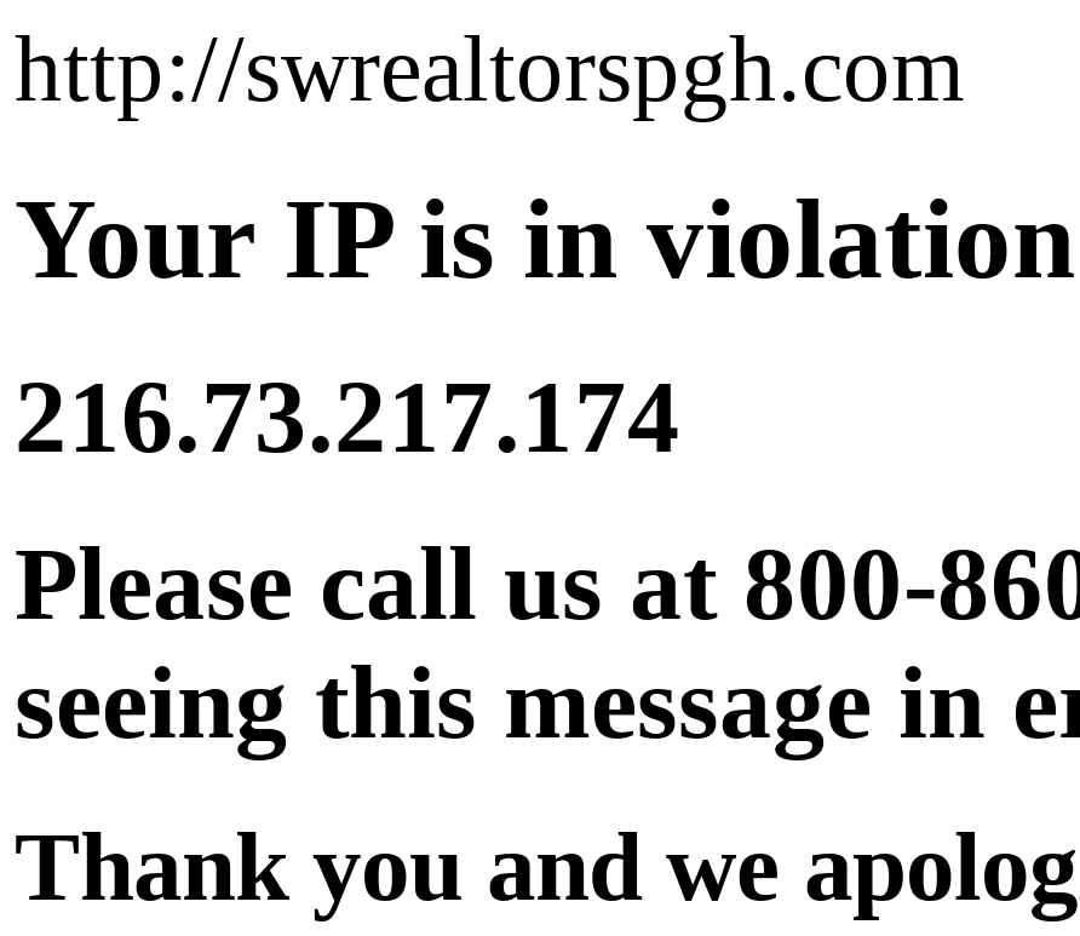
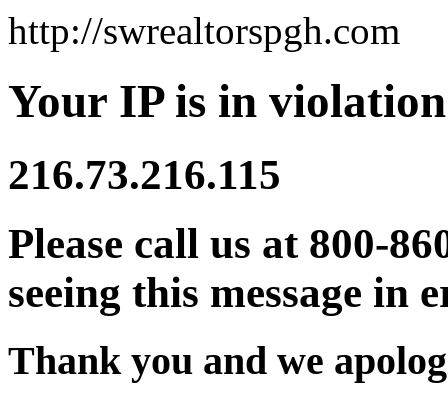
[15,359,680,473] 216.73.217.174 -> [8,151,281,198] 216.73.216.115

